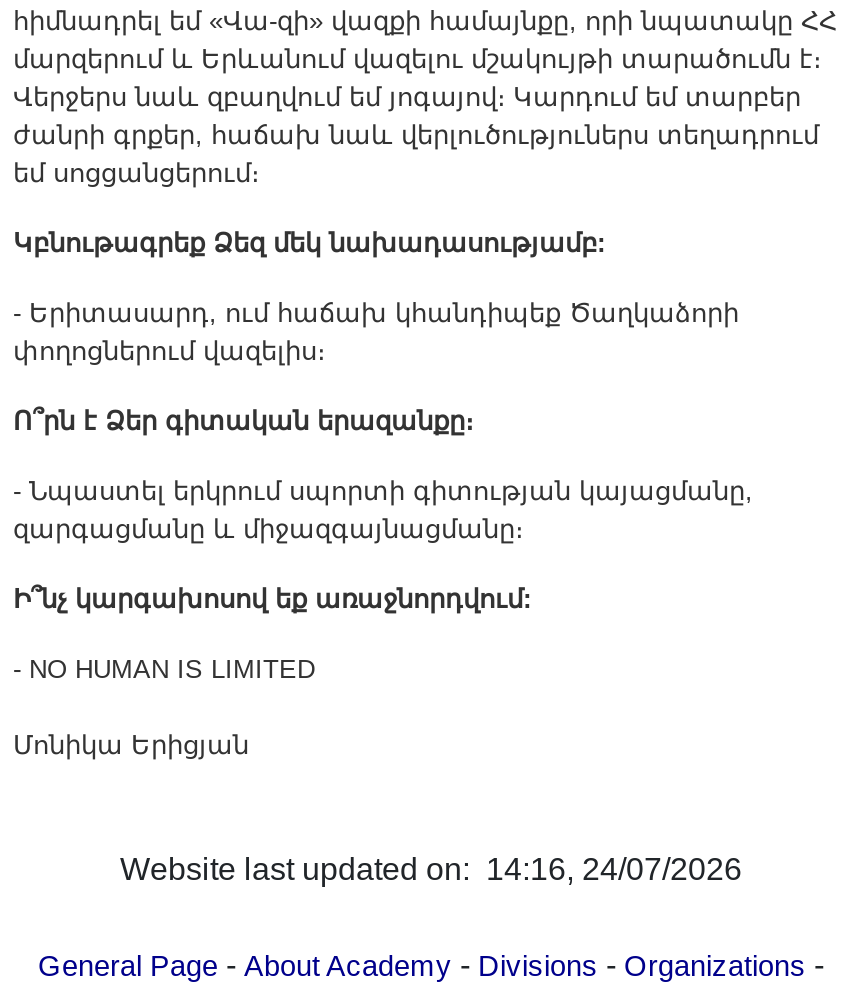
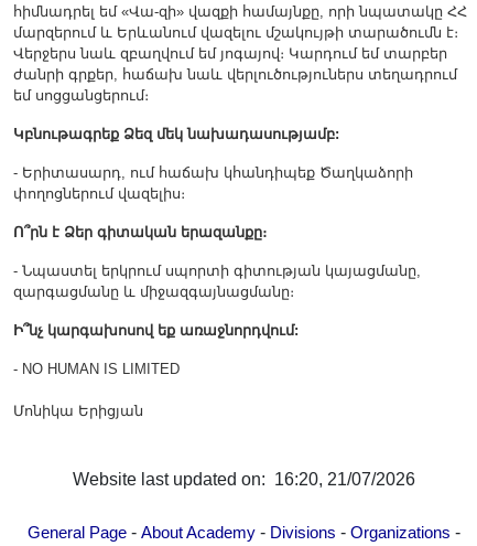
[120,852,742,886] Website last updated on: 14:16, 24/07/2026 -> [72,470,415,489] Website last updated on: 16:20, 21/07/2026

